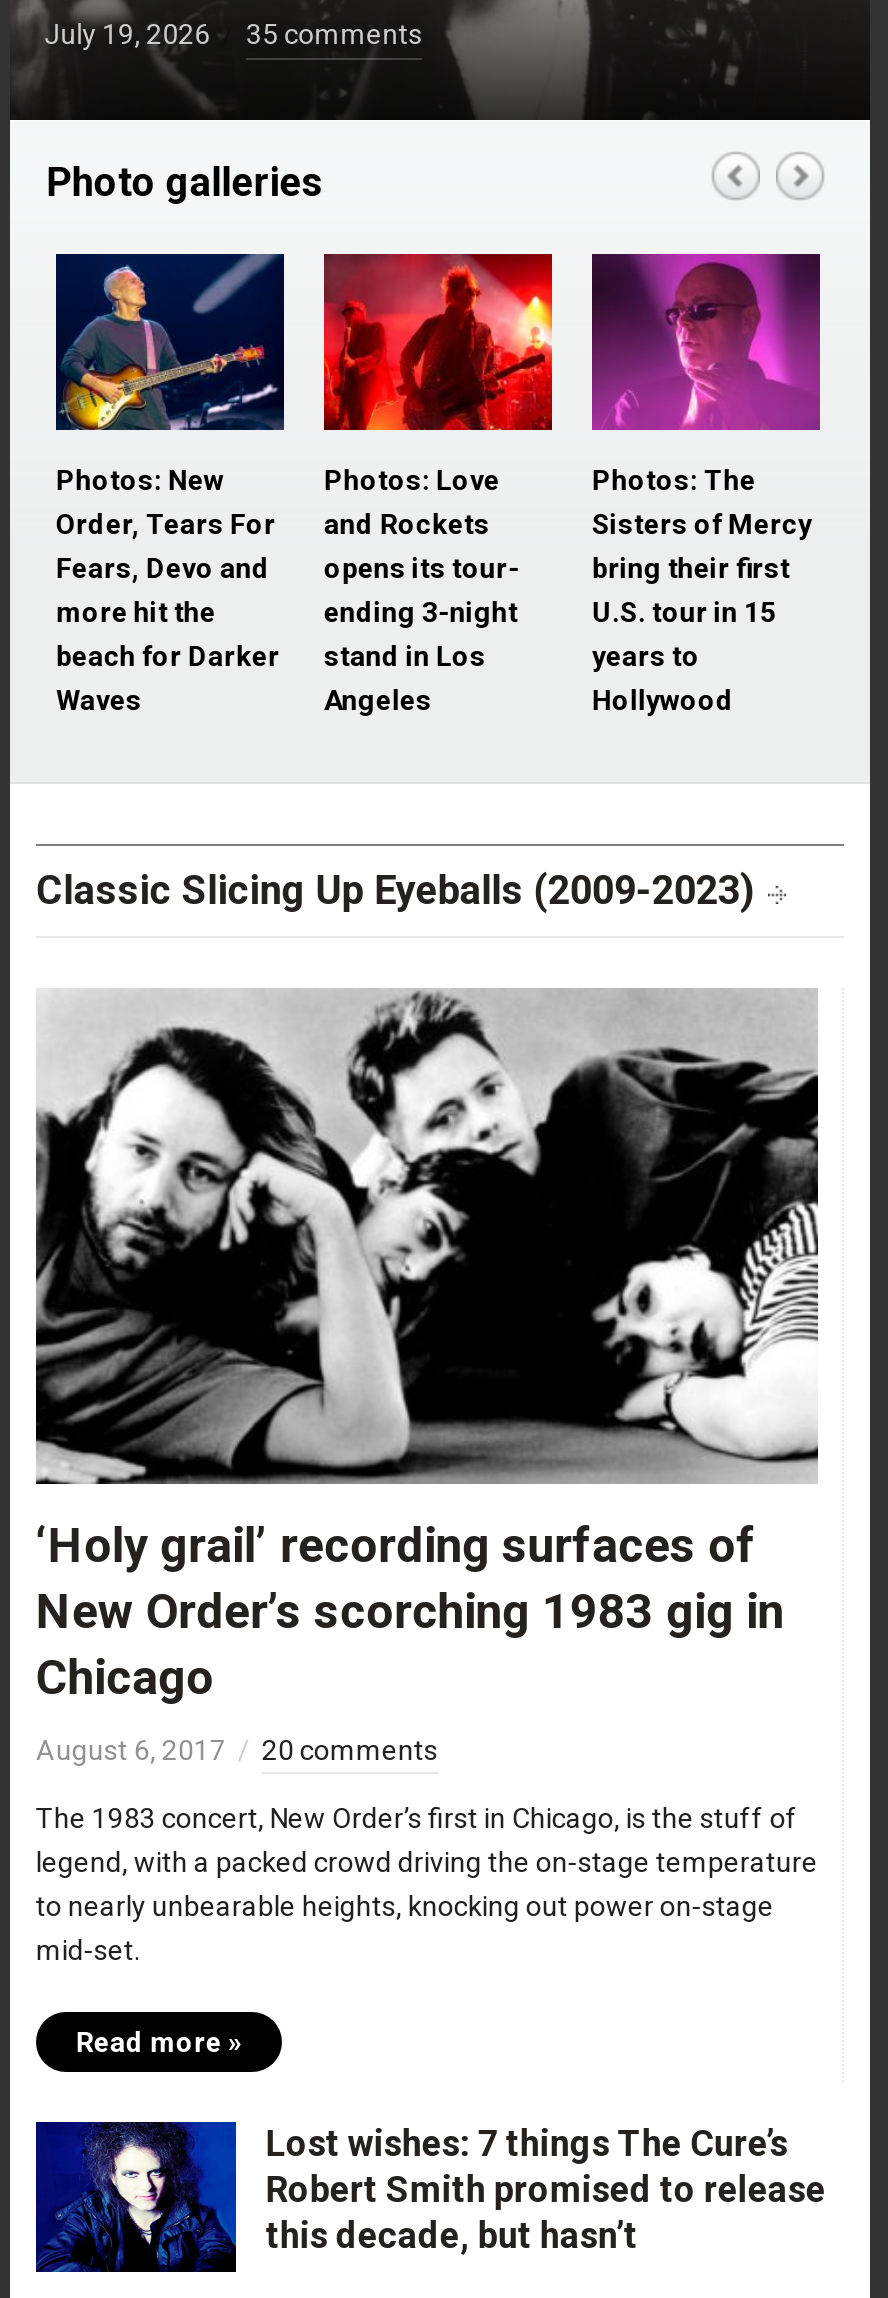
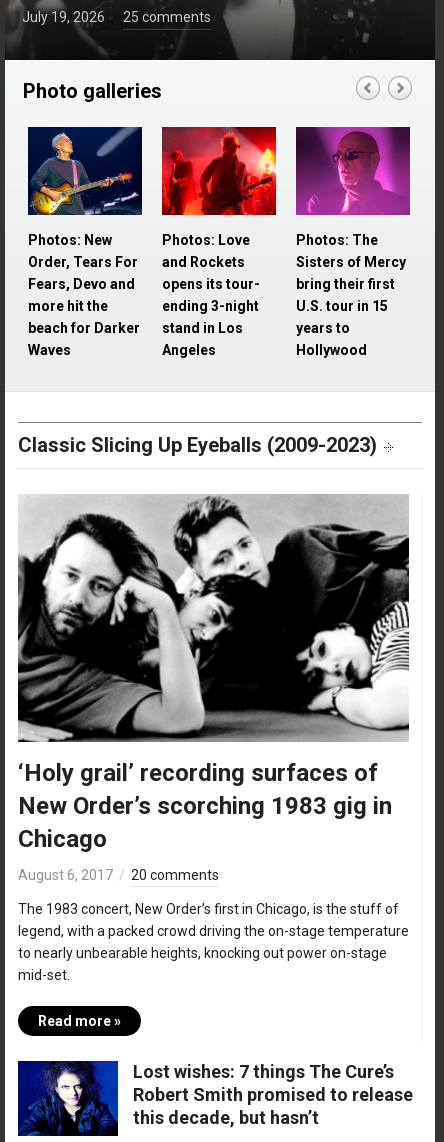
[44,19,422,51] July 19, 2026 35 comments -> [22,9,211,25] July 19, 2026 25 comments

